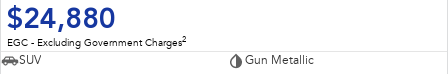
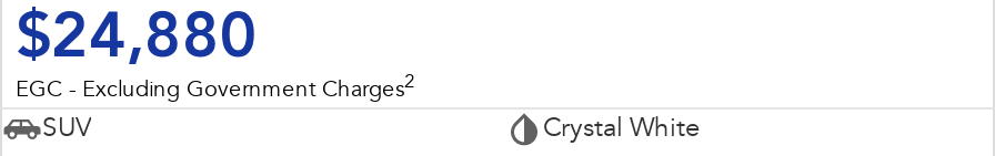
[244,55,313,67] Gun Metallic -> [543,116,701,142] Crystal White

